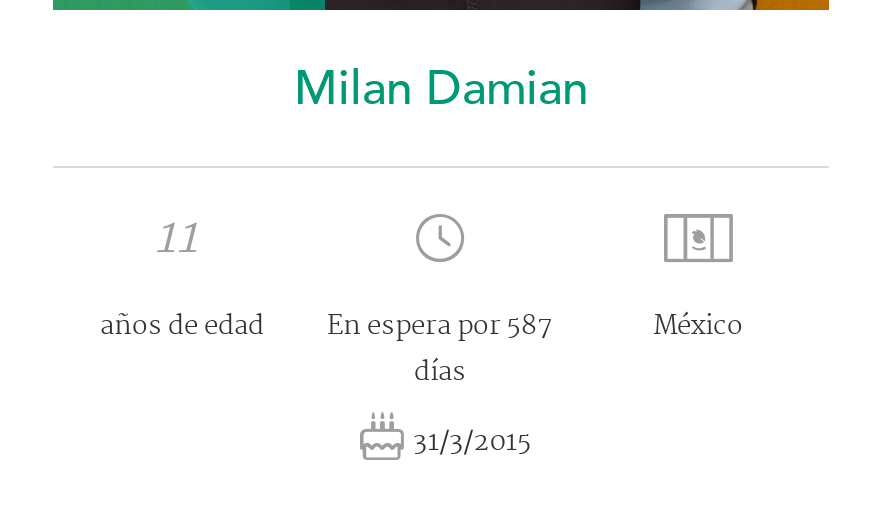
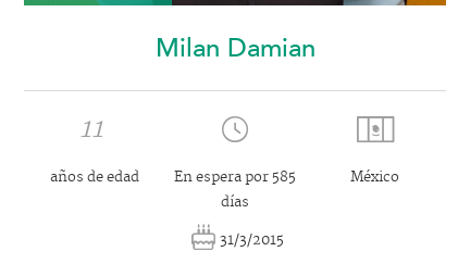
[100,307,553,349] años de edad En espera por 587 -> [49,167,295,189] años de edad En espera por 585

